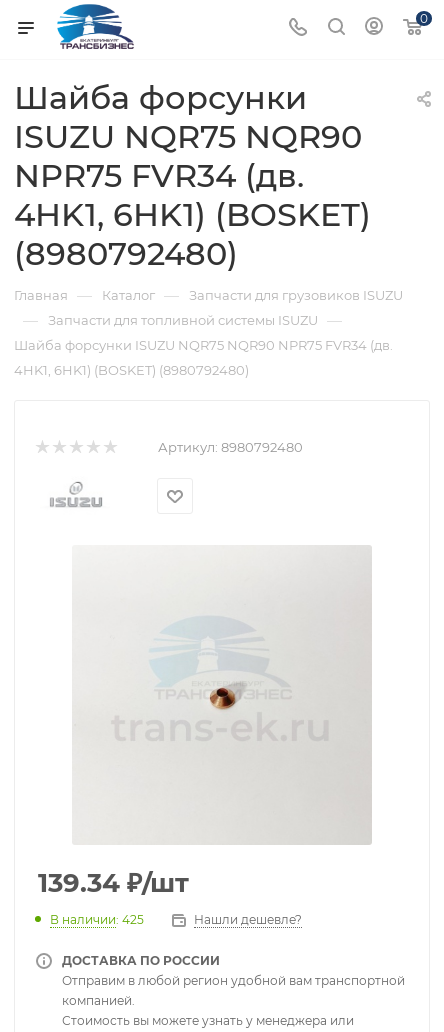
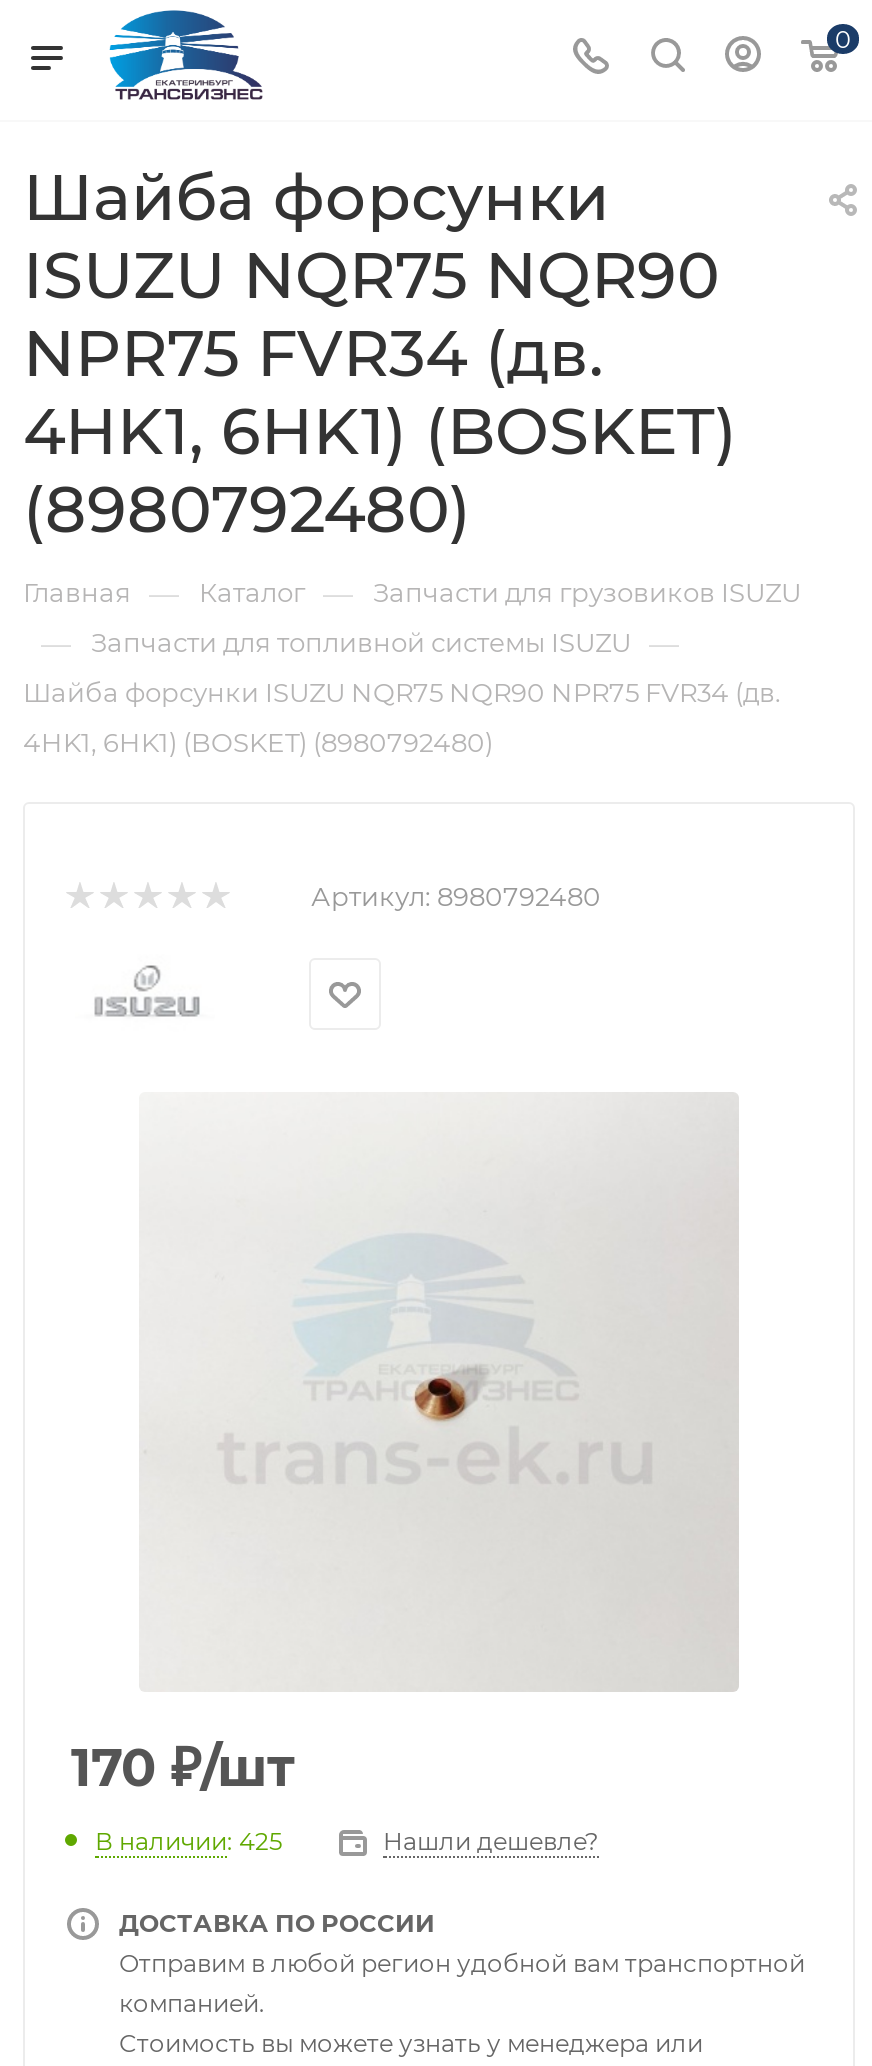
[38,867,189,899] 139.34 ₽/шт -> [71,1737,295,1801] 170 ₽/шт

